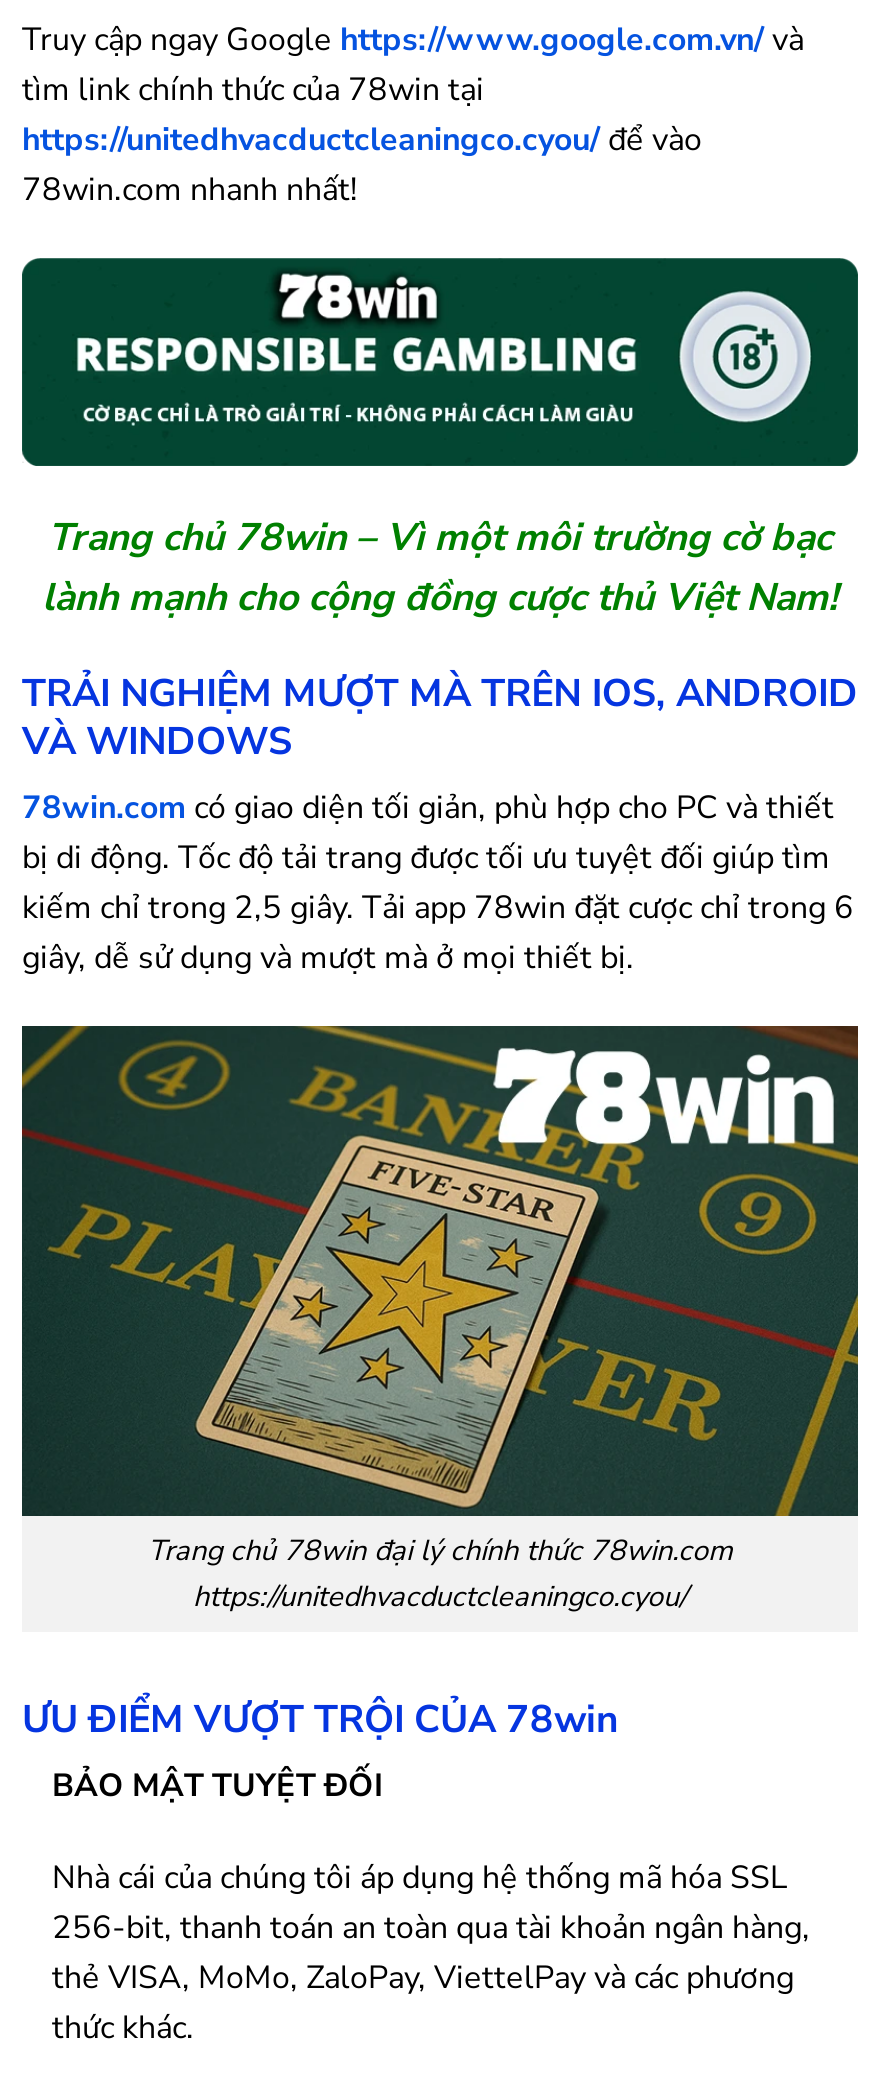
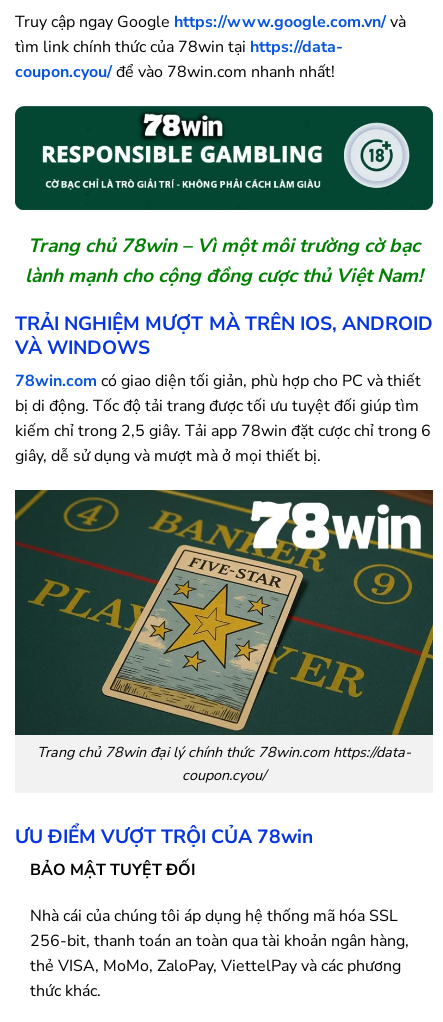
[22,68,702,212] tìm link chính thức của 78win tại | https://unitedhvacductcleaningco.cyou/ để vào | 78win.com nhanh nhất! -> [15,36,343,83] tìm link chính thức của 78win tại https://data- | coupon.cyou/ để vào 78win.com nhanh nhất!
[148,1530,732,1616] Trang chủ 78win đại lý chính thức 78win.com | https://unitedhvacductcleaningco.cyou/ -> [37,742,411,785] Trang chủ 78win đại lý chính thức 78win.com https://data- | coupon.cyou/

